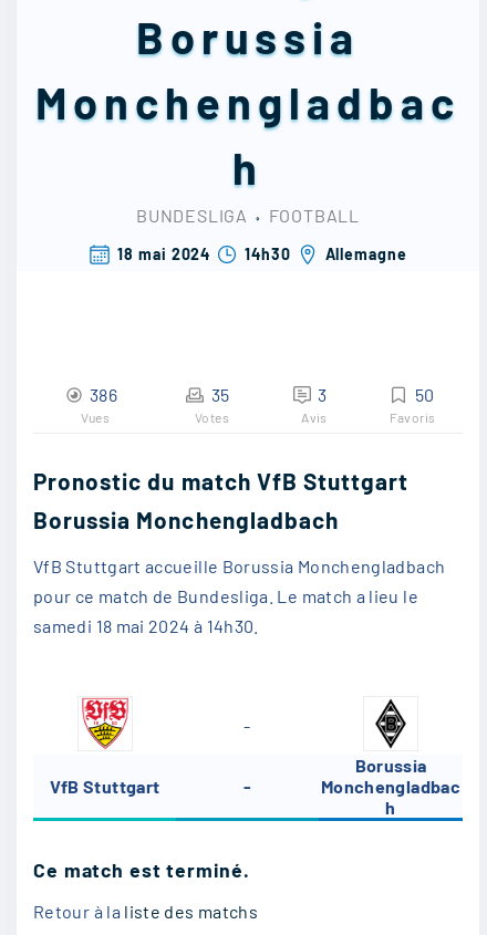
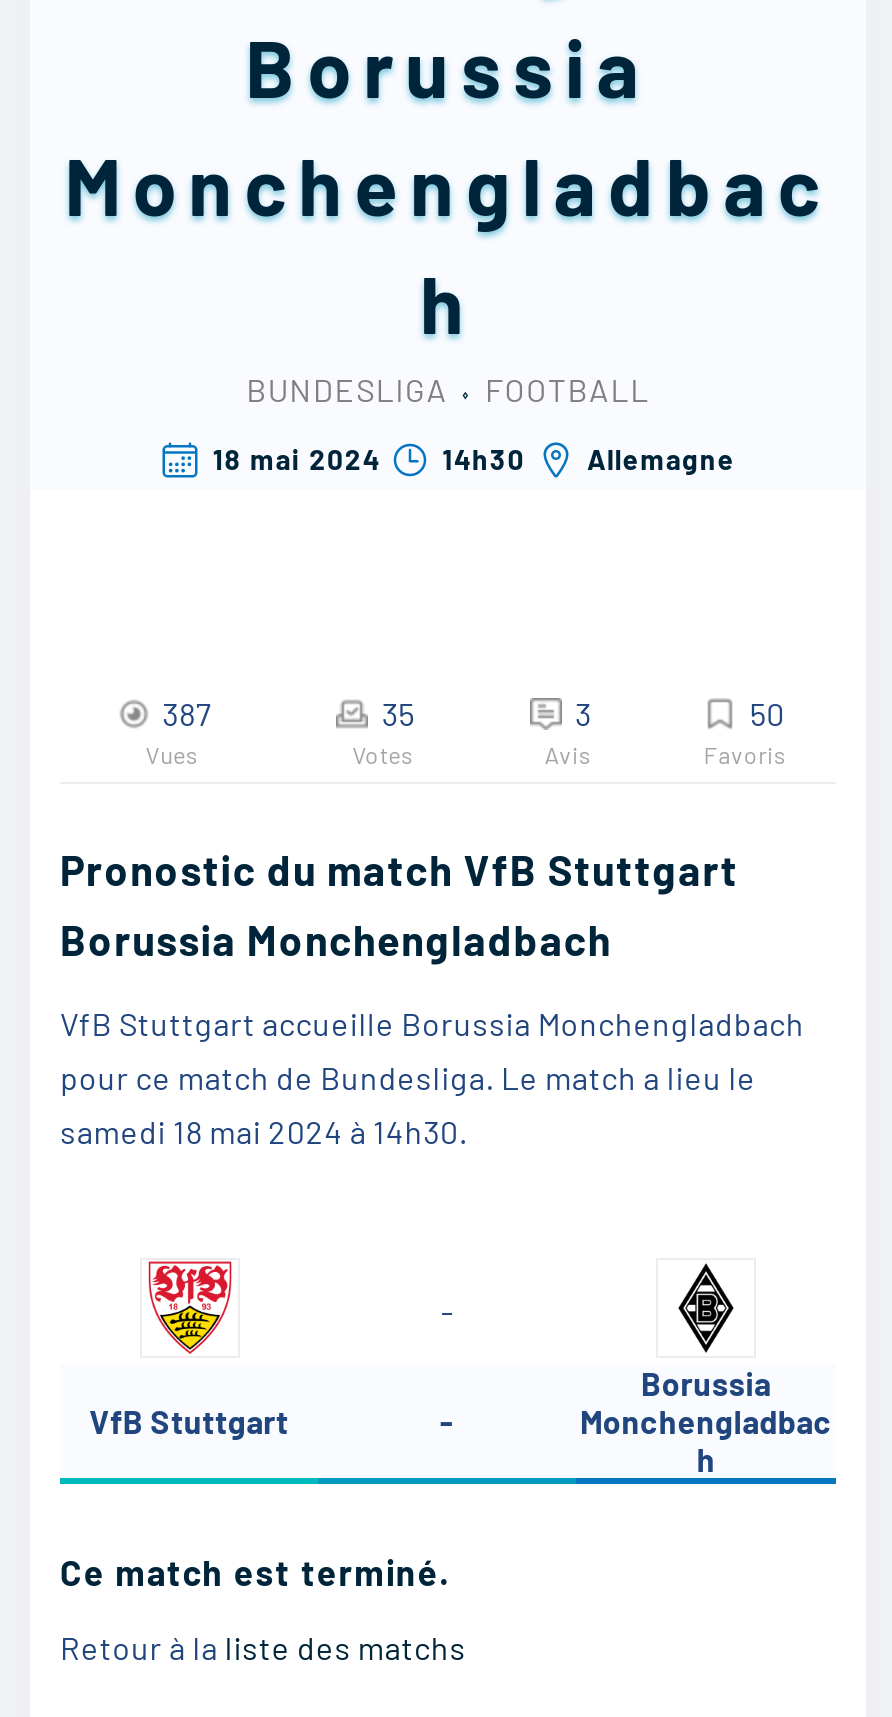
[86,384,118,405] 386 -> [156,695,212,733] 387

